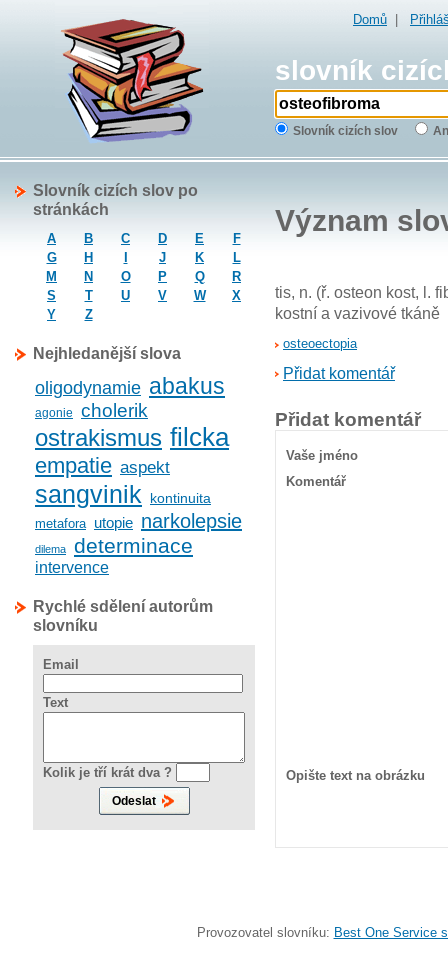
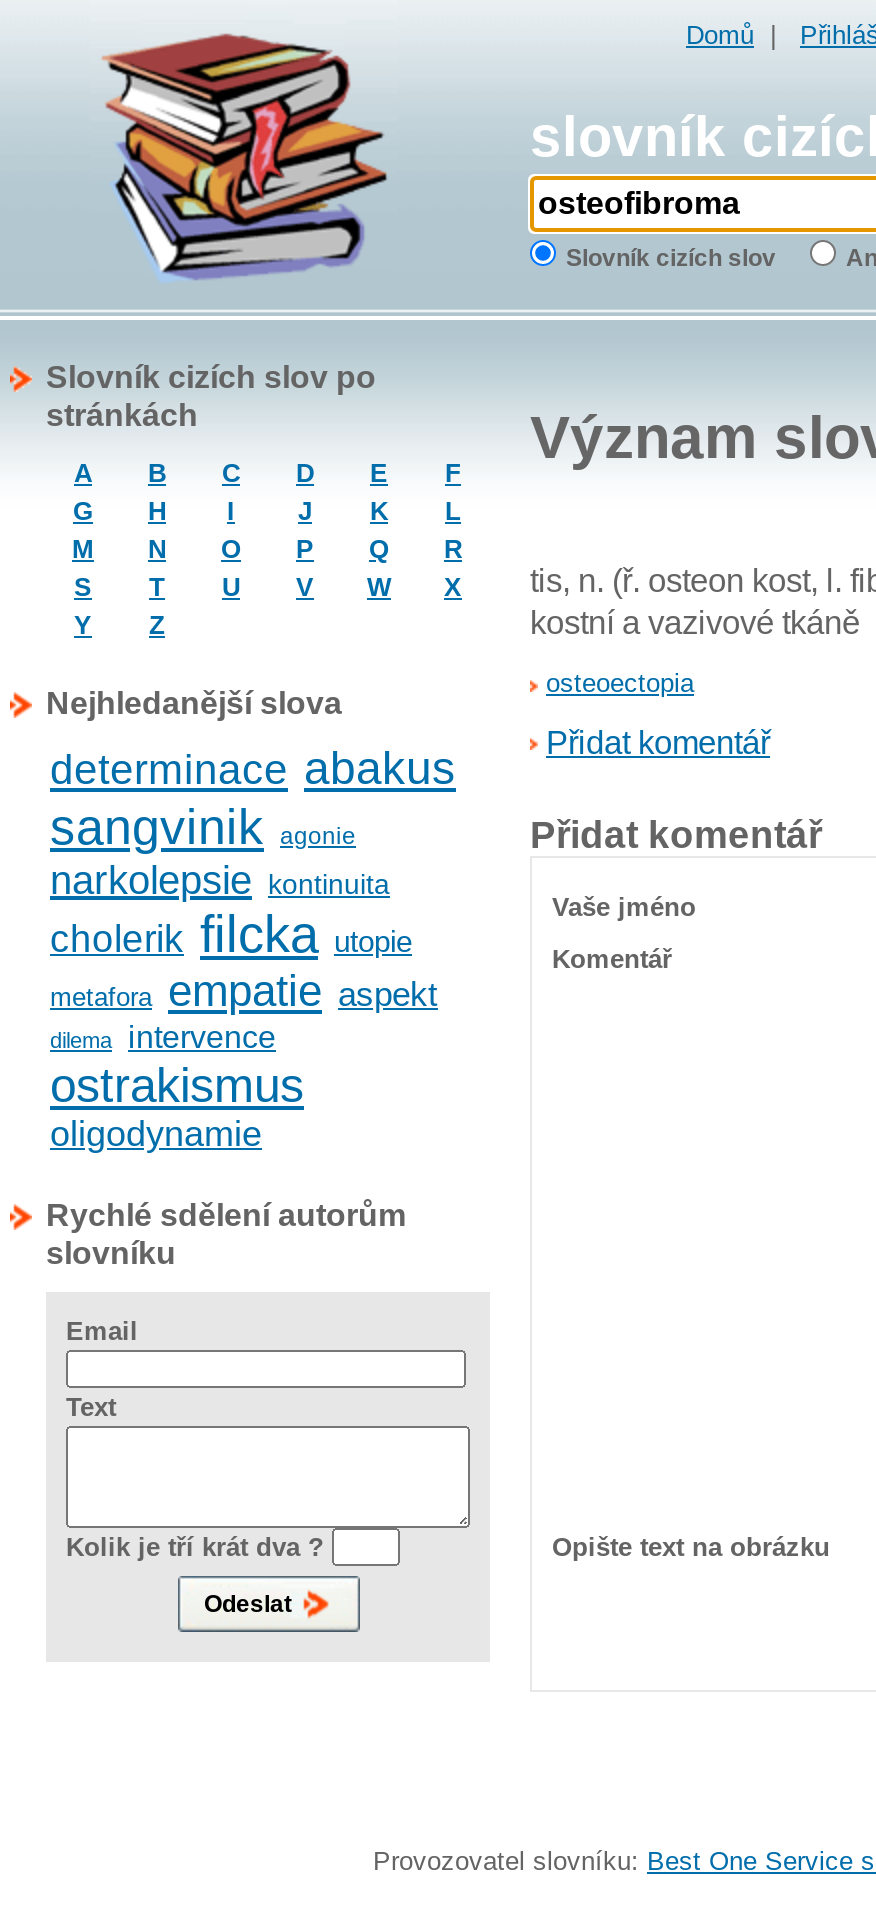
[35,373,242,532] oligodynamie abakus | agonie cholerik | ostrakismus filcka | empatie aspekt | sangvinik kontinuita | metafora utopie narkolepsie -> [50,742,456,1016] determinace abakus | sangvinik agonie | narkolepsie kontinuita | cholerik filcka utopie | metafora empatie aspekt
[74,534,193,557] determinace -> none
moved [35,543,66,555] -> [50,1028,112,1052]: dilema
none -> [50,1058,304,1154] ostrakismus | oligodynamie
moved [35,559,109,576] -> [128,1020,276,1054]: intervence

